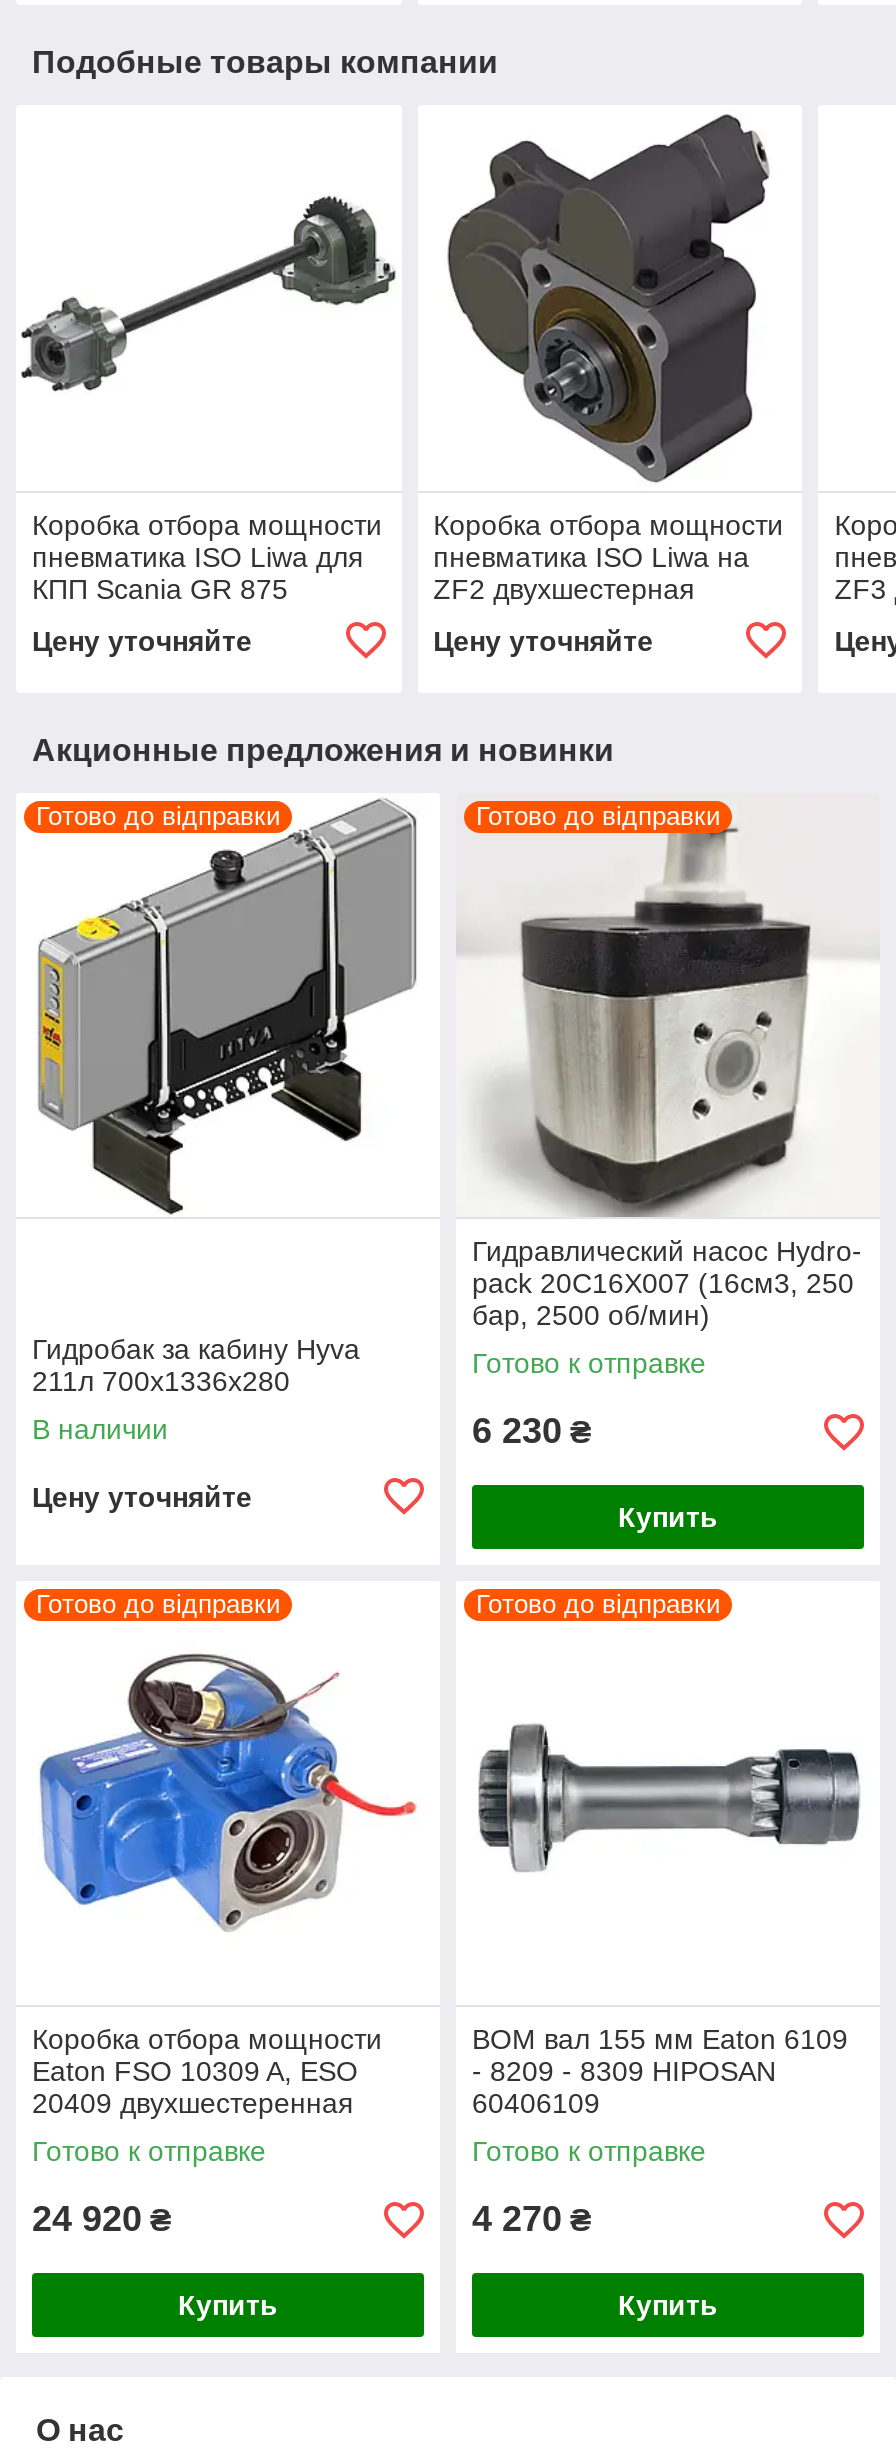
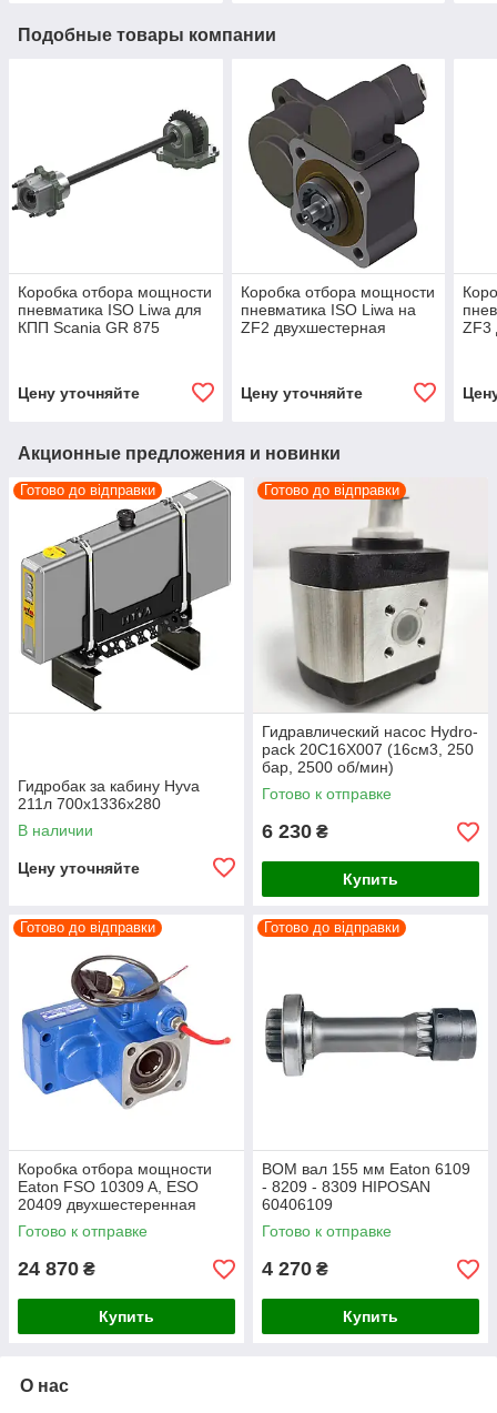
[32,2199,172,2239] 24 920 ₴ -> [18,1258,95,1280] 24 870 ₴

